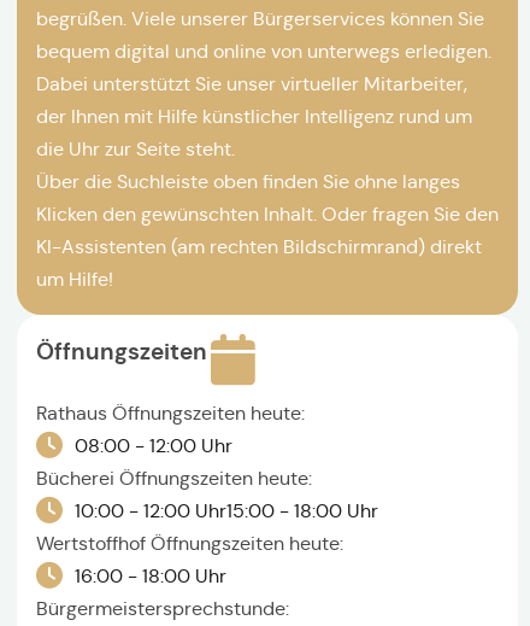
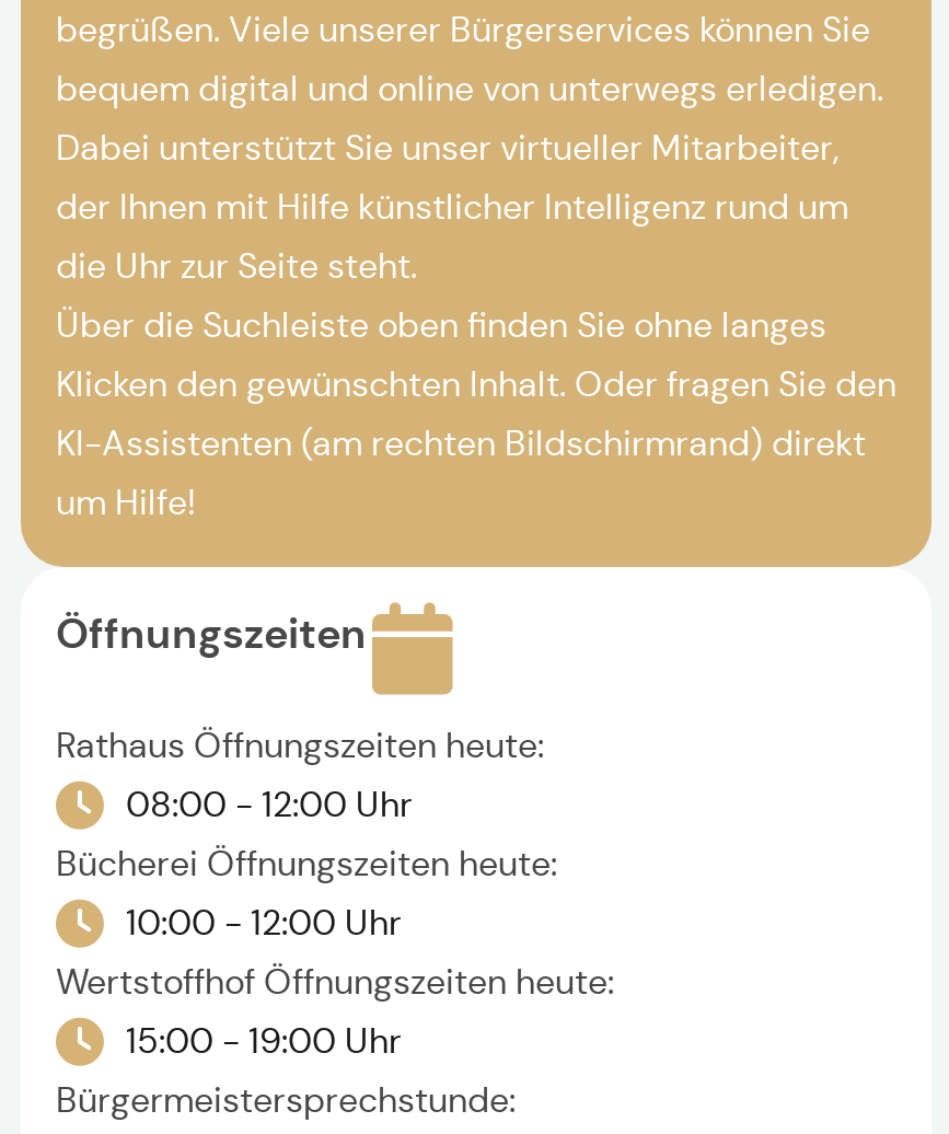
[75,499,378,522] 10:00 - 12:00 Uhr15:00 - 18:00 Uhr -> [126,903,402,945] 10:00 - 12:00 Uhr
[75,564,226,587] 16:00 - 18:00 Uhr -> [126,1021,402,1063] 15:00 - 19:00 Uhr

